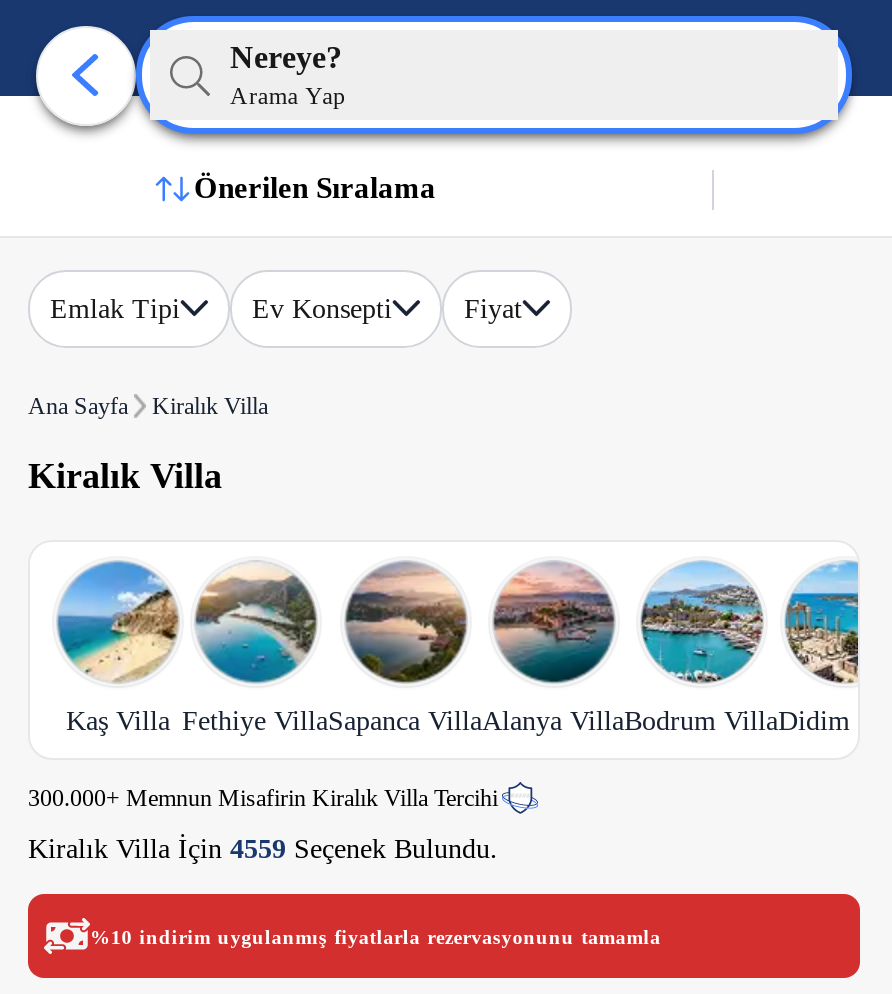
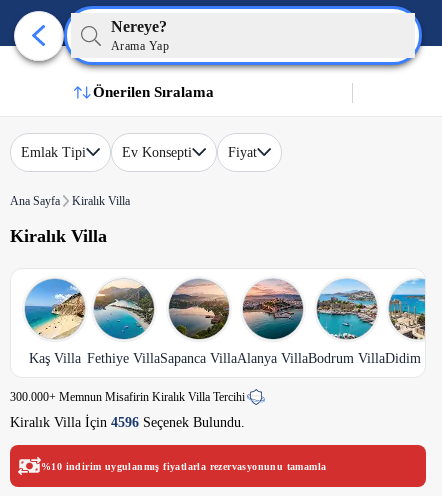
[28,834,498,864] Kiralık Villa İçin 4559 Seçenek Bulundu. -> [10,415,245,430] Kiralık Villa İçin 4596 Seçenek Bulundu.

